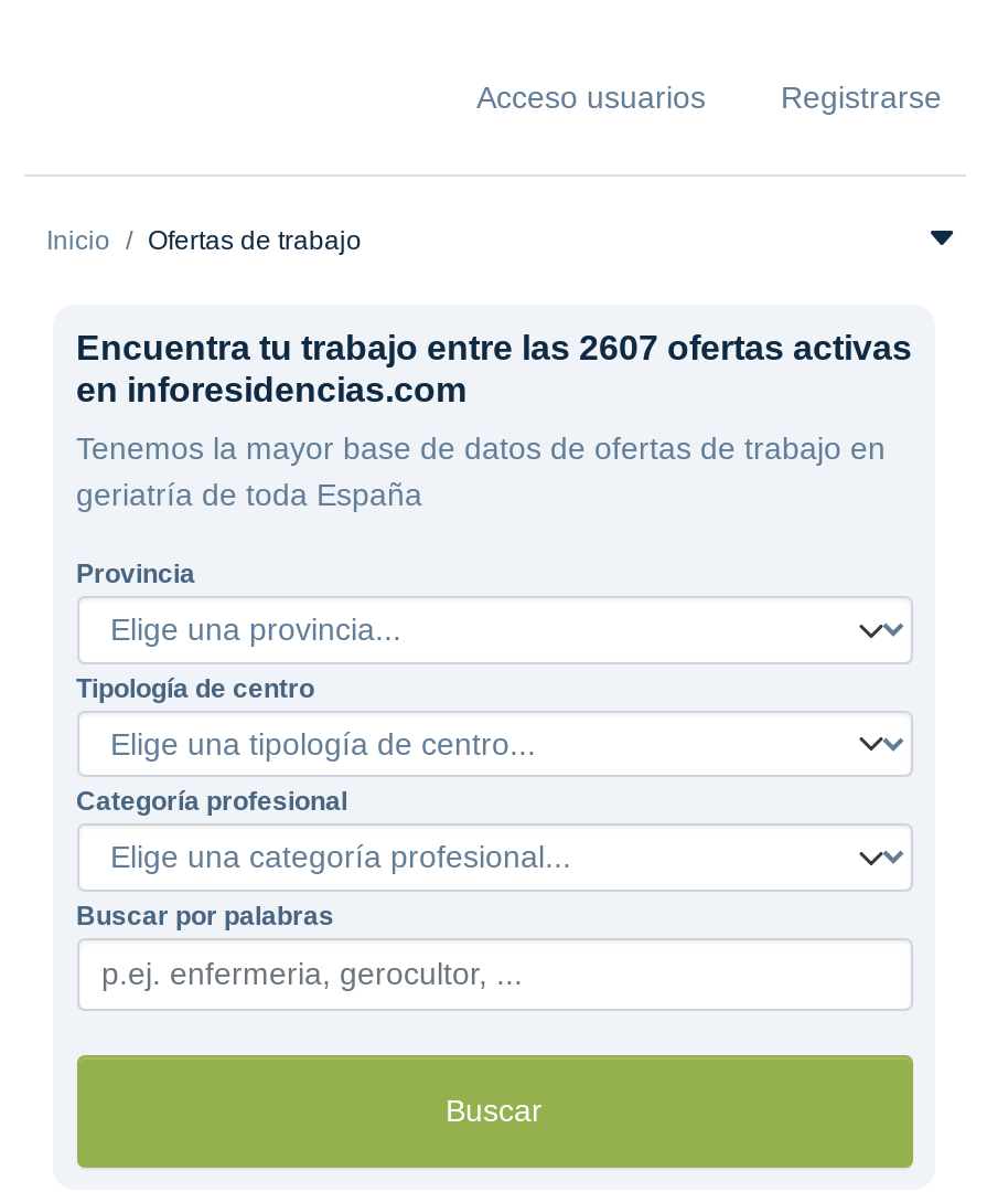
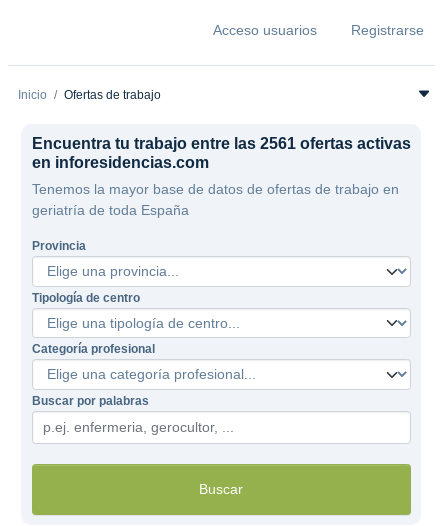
[76,329,912,366] Encuentra tu trabajo entre las 2607 ofertas activas -> [31,135,410,152] Encuentra tu trabajo entre las 2561 ofertas activas

